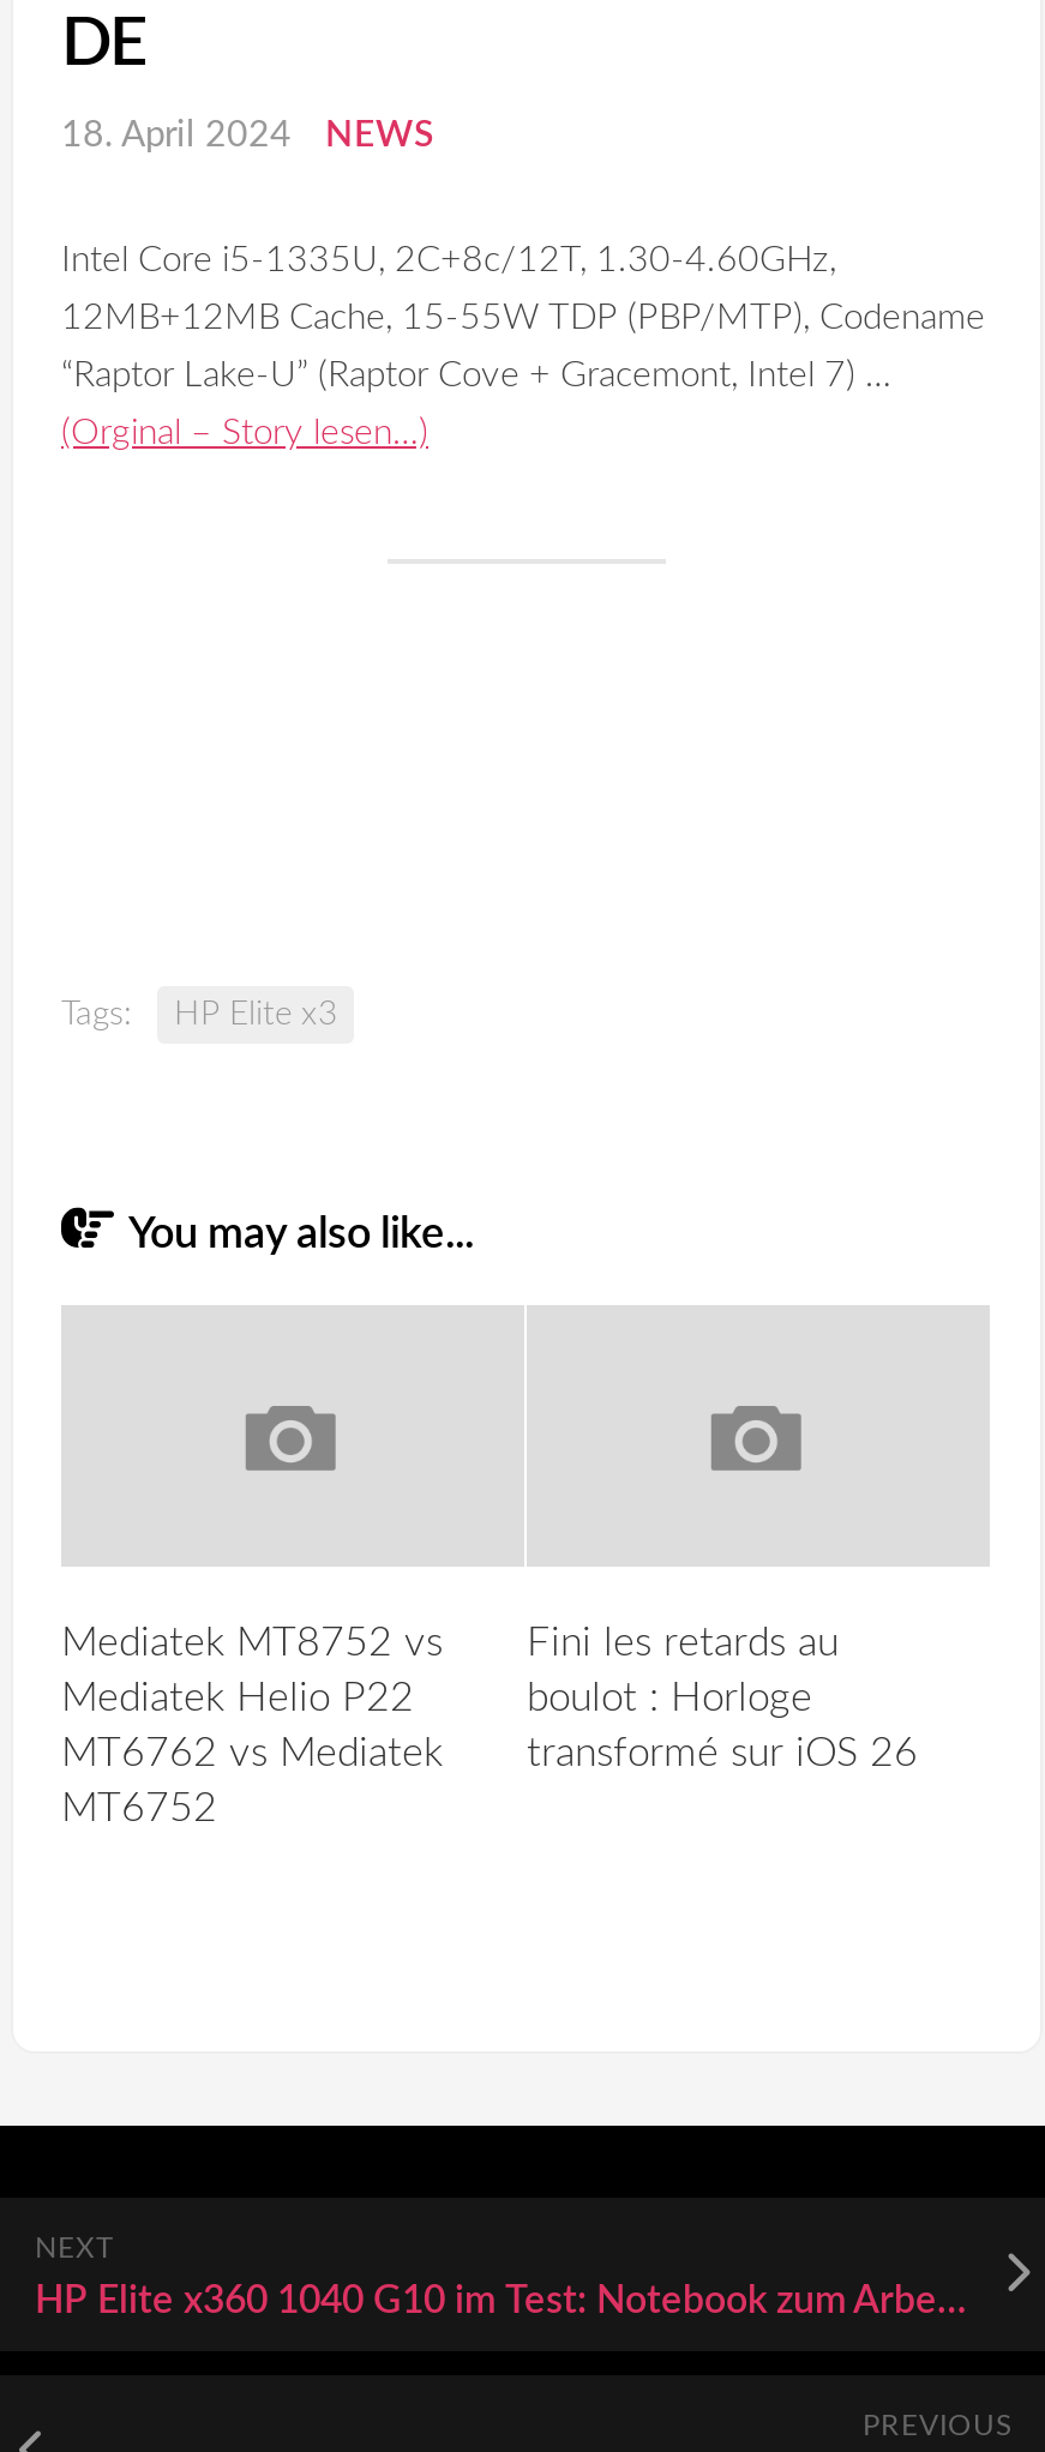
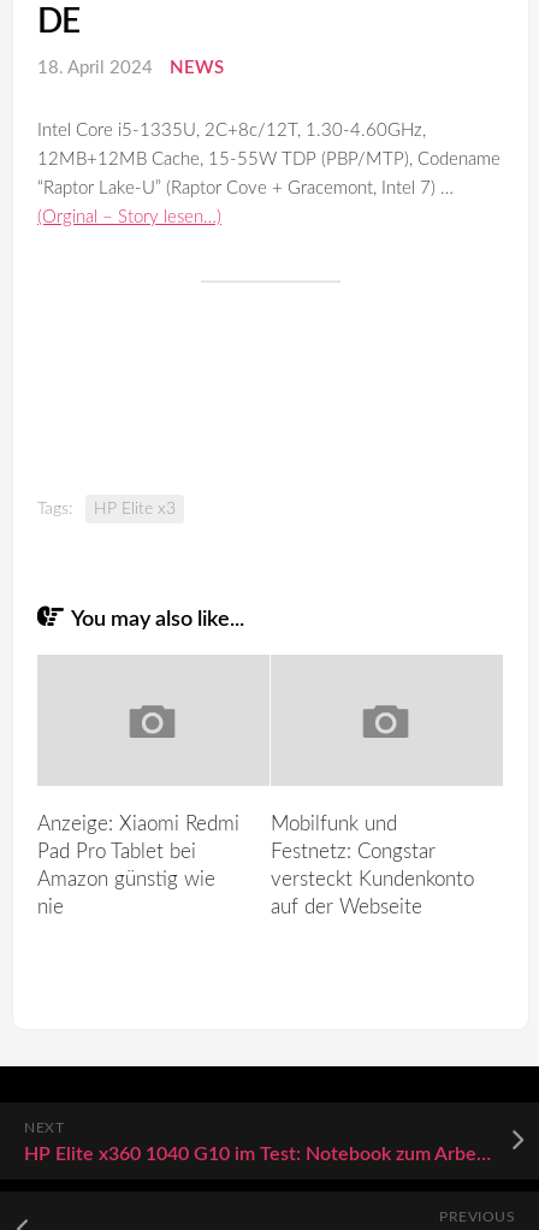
[61,1621,443,1827] Mediatek MT8752 vs | Mediatek Helio P22 | MT6762 vs Mediatek | MT6752 -> [37,813,239,917] Anzeige: Xiaomi Redmi | Pad Pro Tablet bei | Amazon günstig wie | nie
[527,1621,918,1772] Fini les retards au | boulot : Horloge | transformé sur iOS 26 -> [271,813,474,917] Mobilfunk und | Festnetz: Congstar | versteckt Kundenkonto | auf der Webseite

